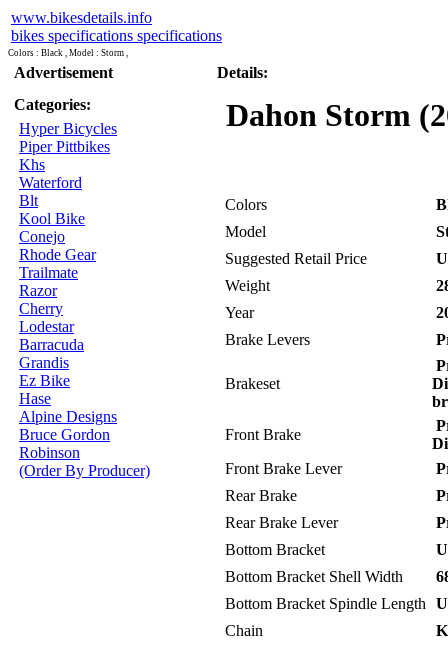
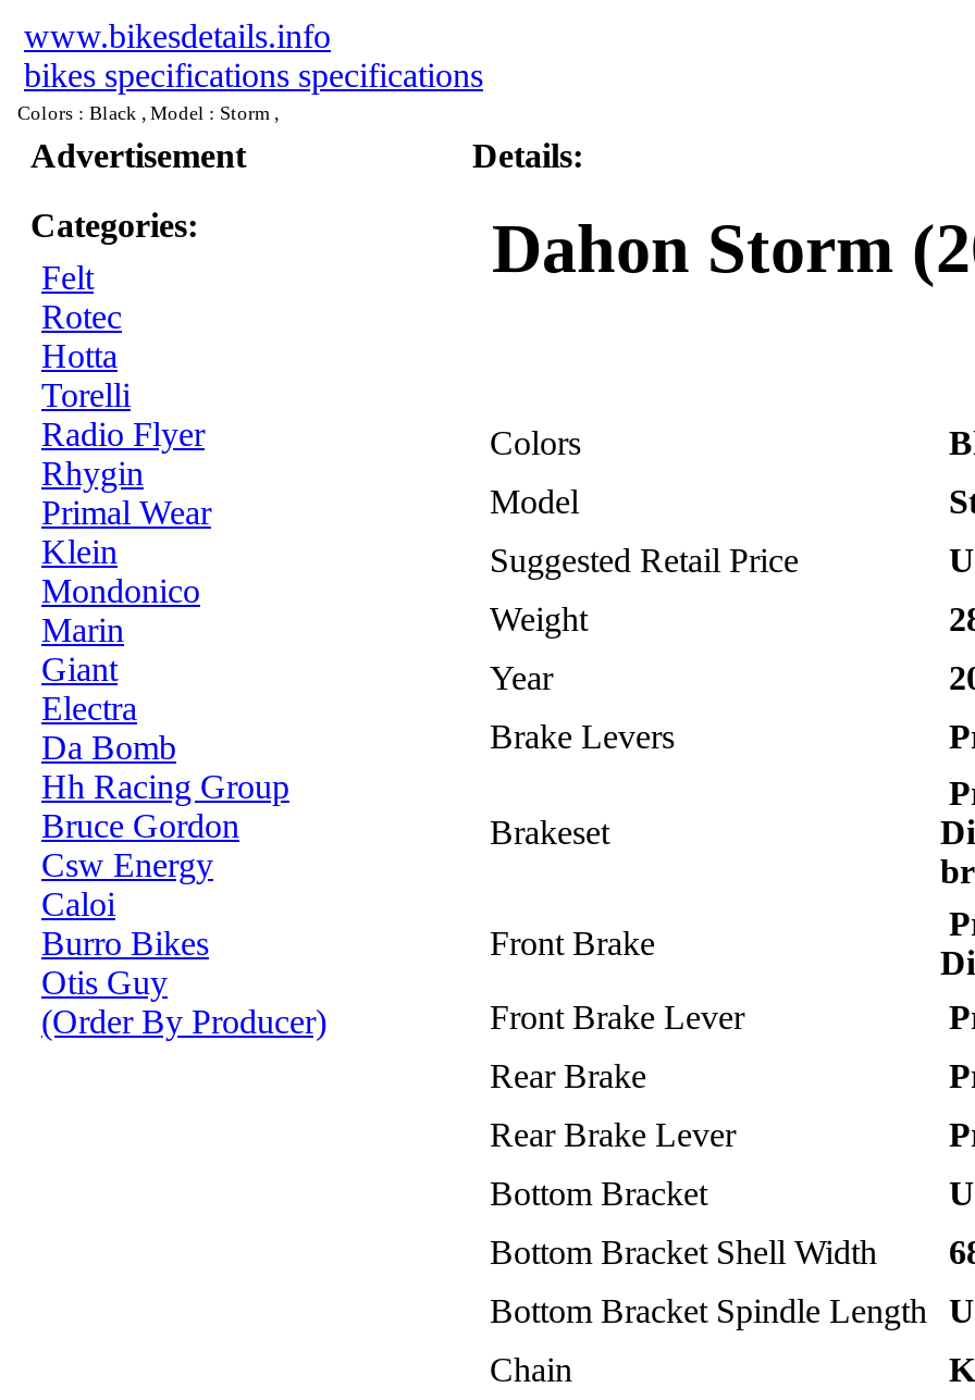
[19,120,117,425] Hyper Bicycles | Piper Pittbikes | Khs | Waterford | Blt | Kool Bike | Conejo | Rhode Gear | Trailmate | Razor | Cherry | Lodestar | Barracuda | Grandis | Ez Bike | Hase | Alpine Designs -> [41,259,289,805] Felt | Rotec | Hotta | Torelli | Radio Flyer | Rhygin | Primal Wear | Klein | Mondonico | Marin | Giant | Electra | Da Bomb | Hh Racing Group
moved [19,426,110,443] -> [41,807,239,844]: Bruce Gordon
[19,444,80,461] Robinson -> [41,846,213,1001] Csw Energy | Caloi | Burro Bikes | Otis Guy

